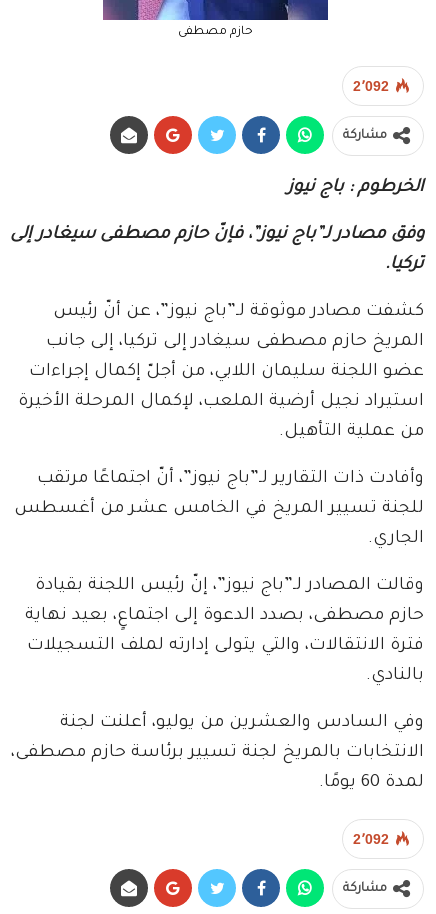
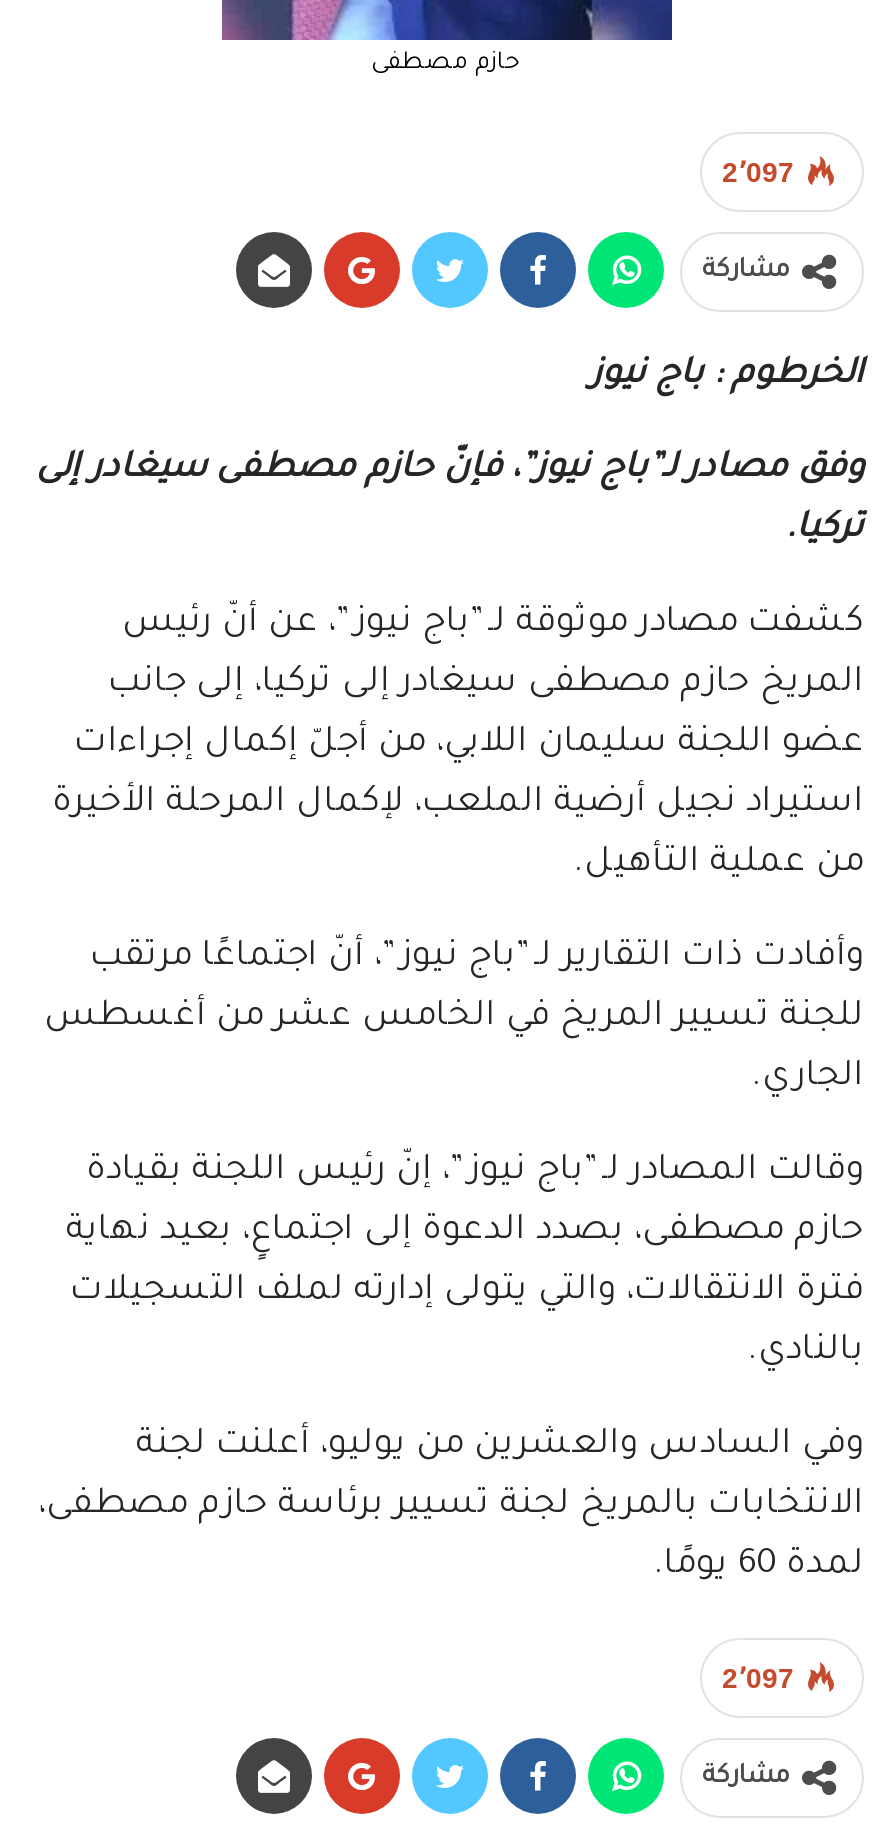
[353,78,389,94] 2٬092 -> [722,157,794,189] 2٬097
[353,831,389,847] 2٬092 -> [722,1663,794,1695] 2٬097

